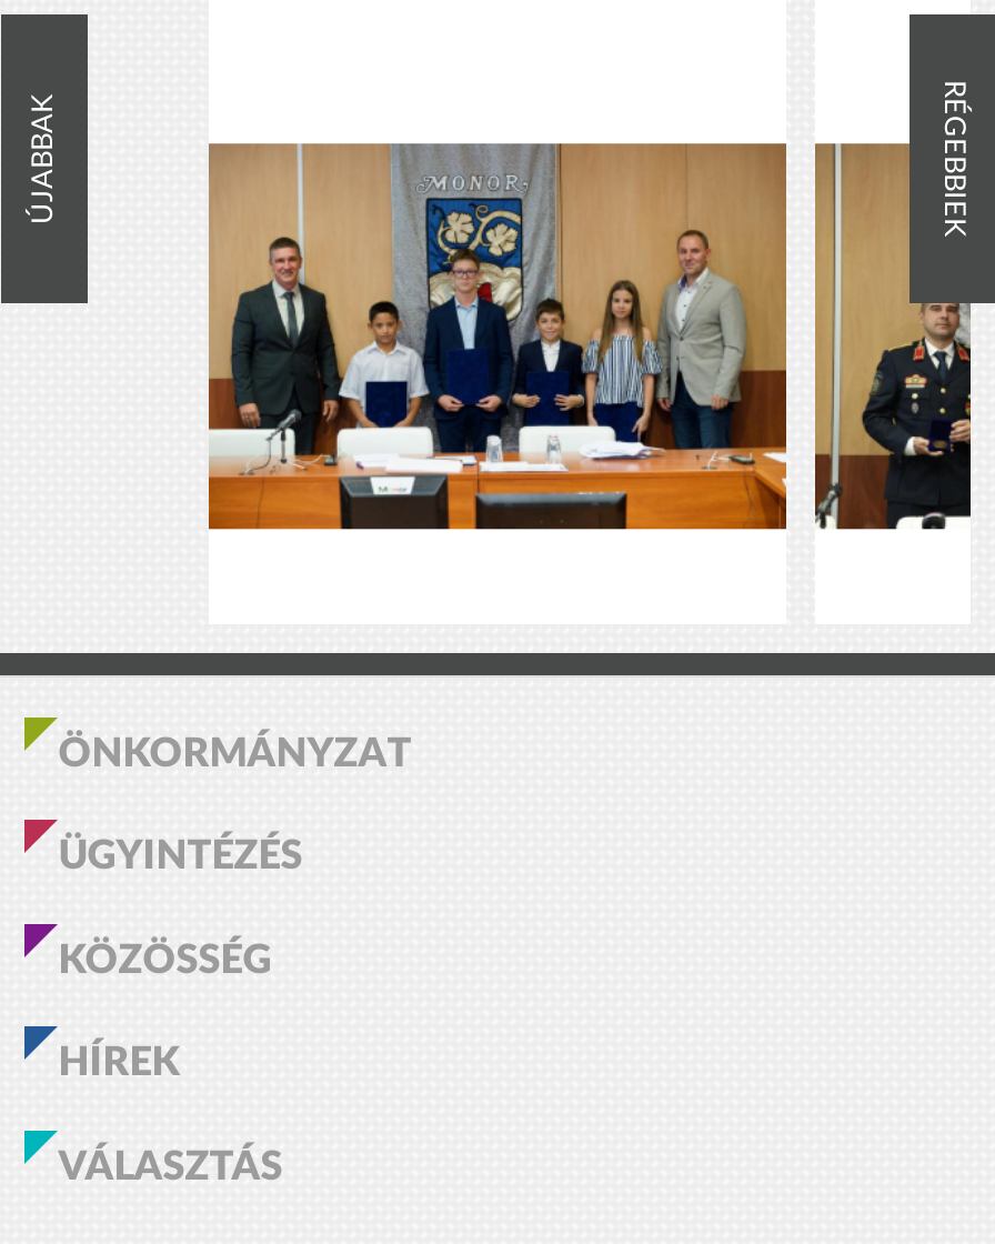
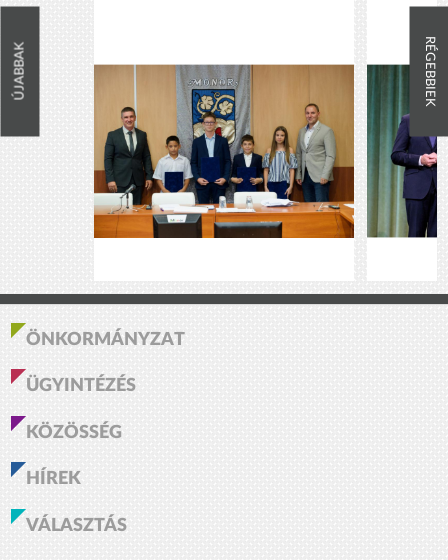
[813,142,973,531] [image] -> [366,64,438,239] [image]

